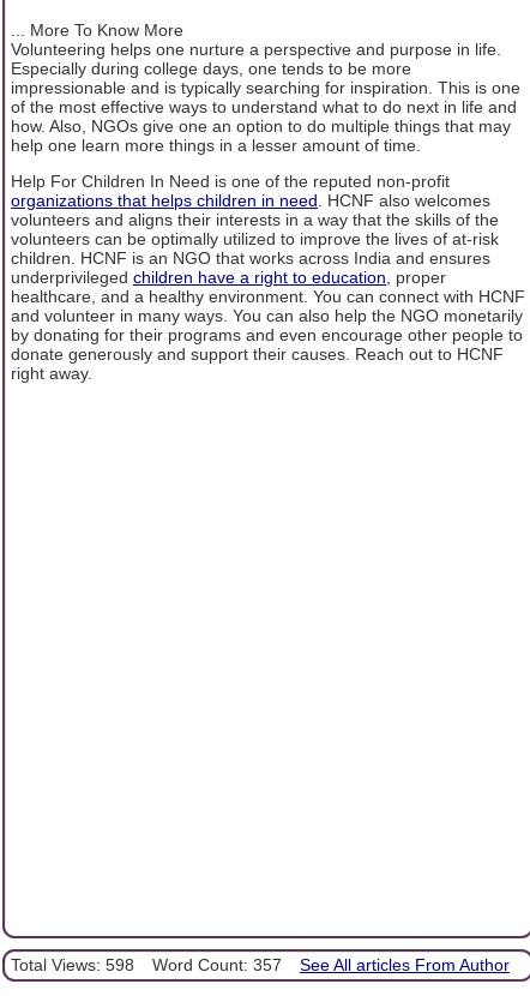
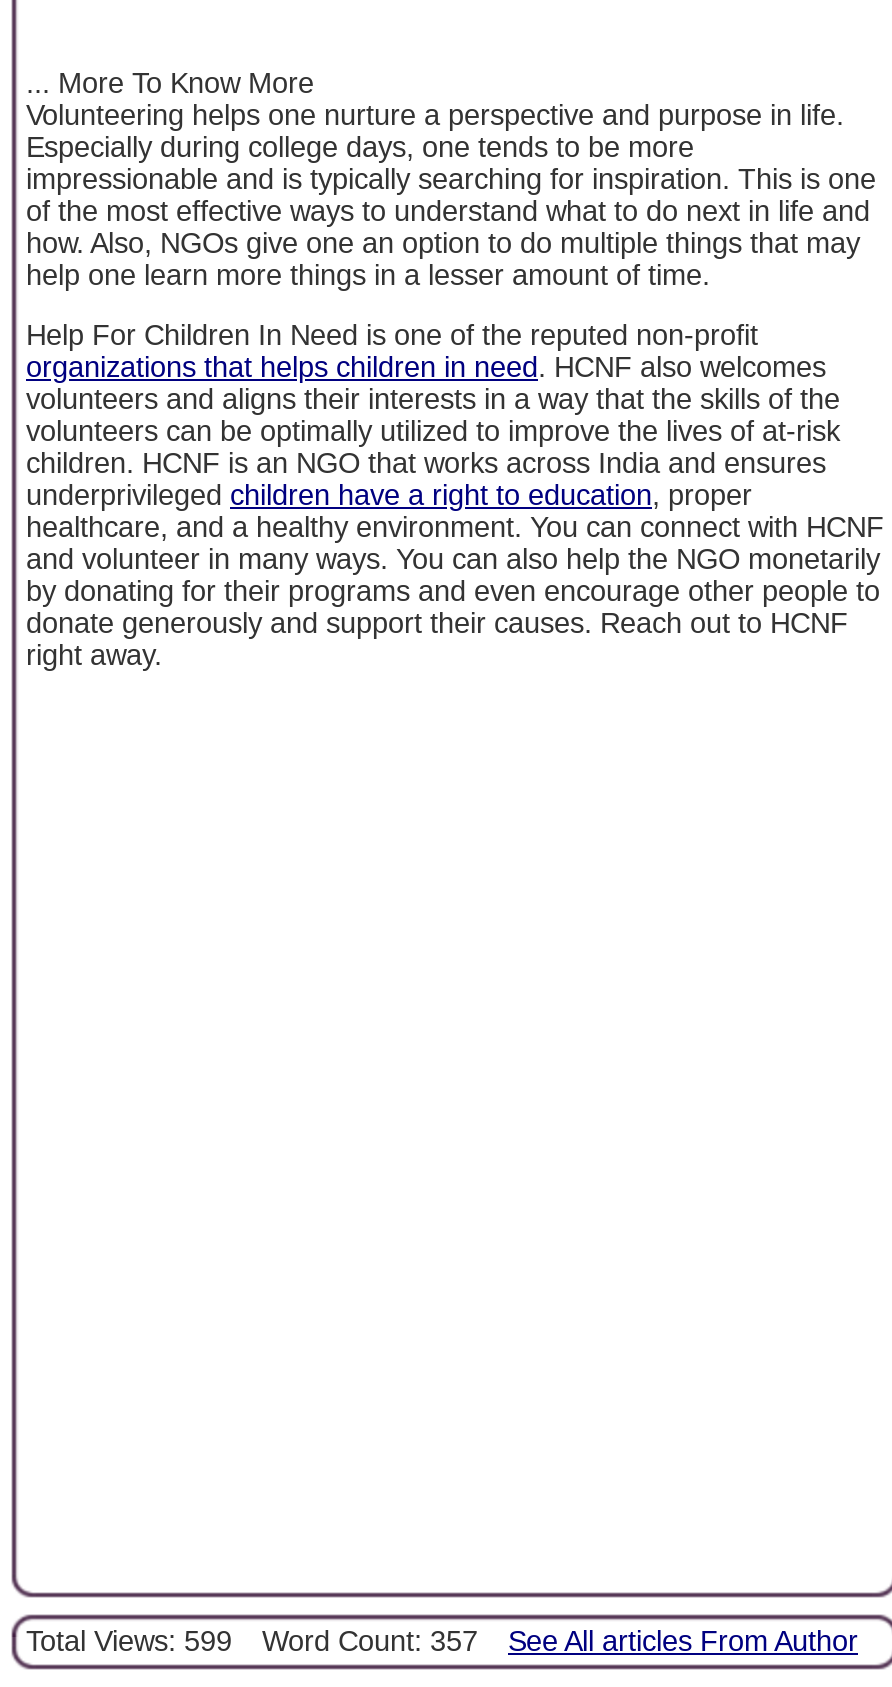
[11,956,510,975] Total Views: 598 Word Count: 357 See All articles From Author -> [26,1626,858,1658] Total Views: 599 Word Count: 357 See All articles From Author

